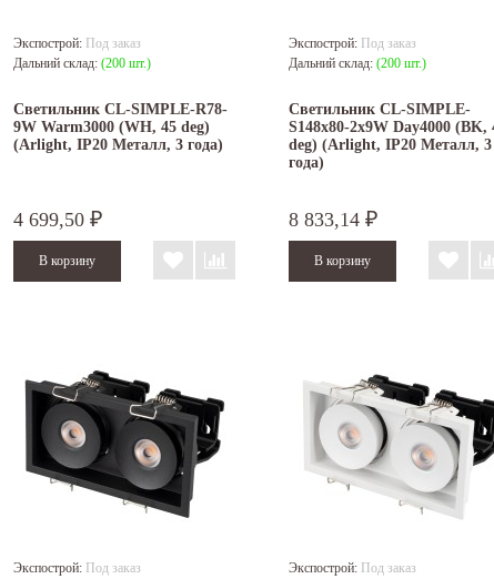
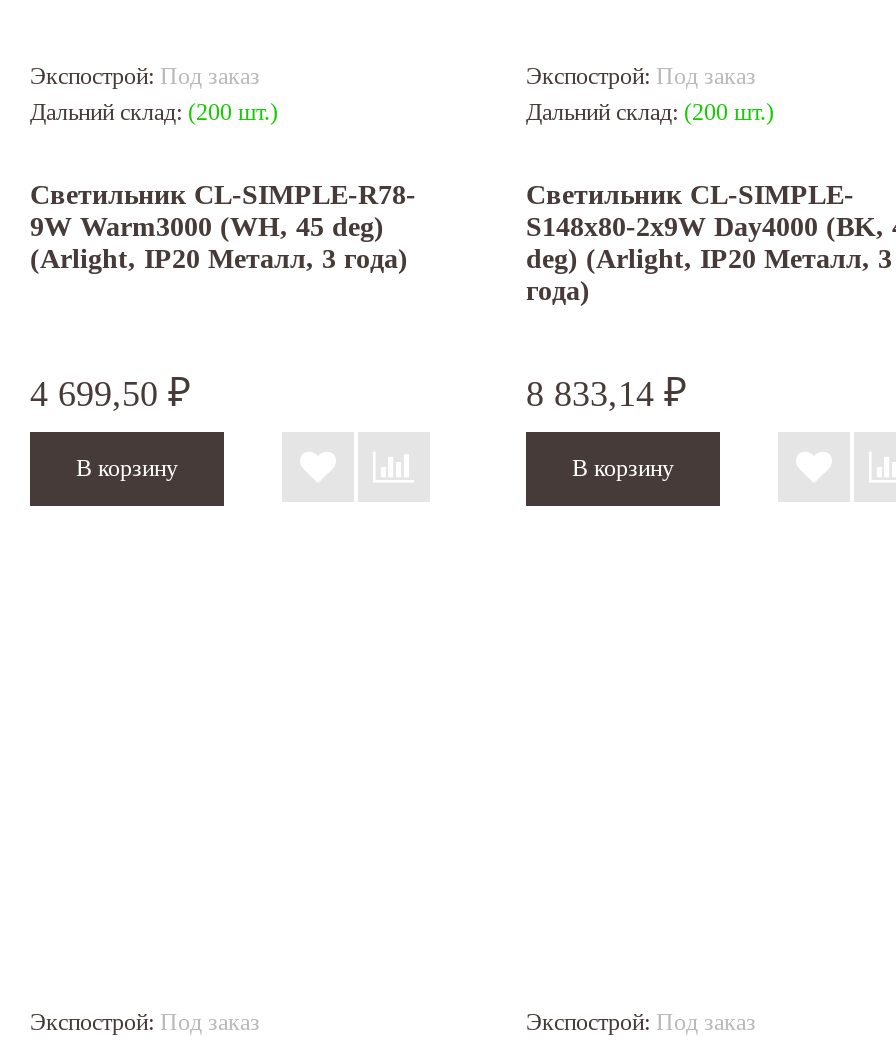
[24,369,225,519] [image] -> none
[309,374,491,514] [image] -> none

